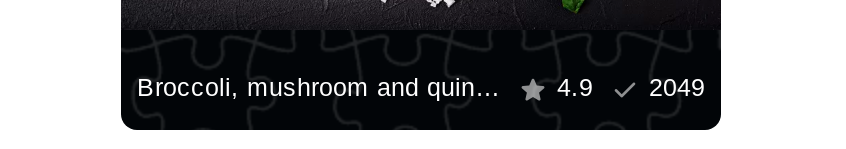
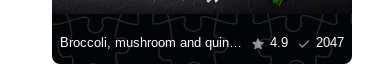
[649,73,705,101] 2049 -> [316,36,344,50] 2047

